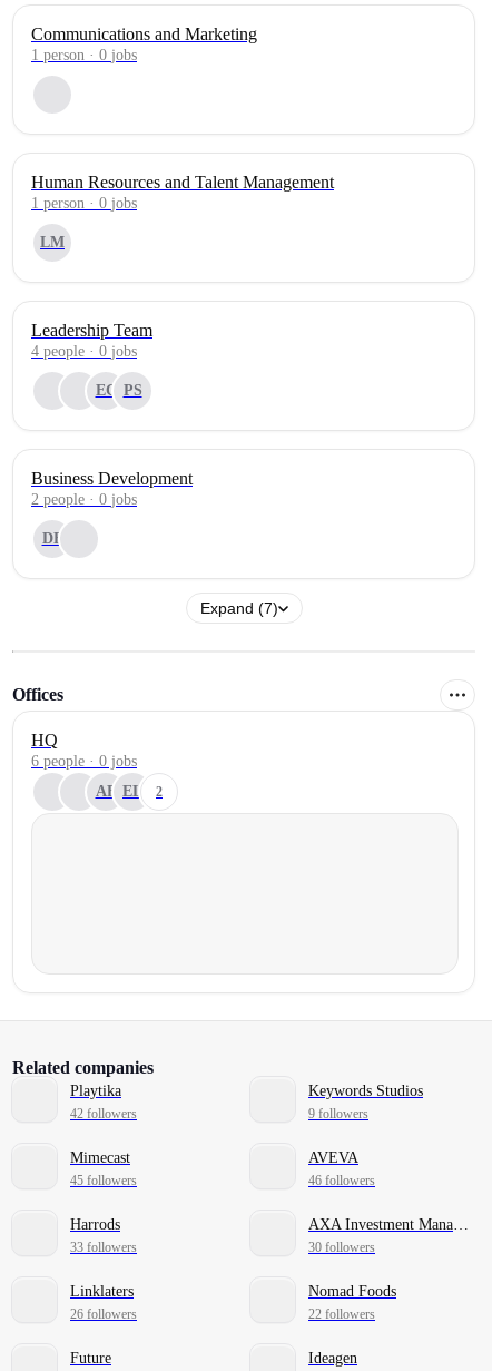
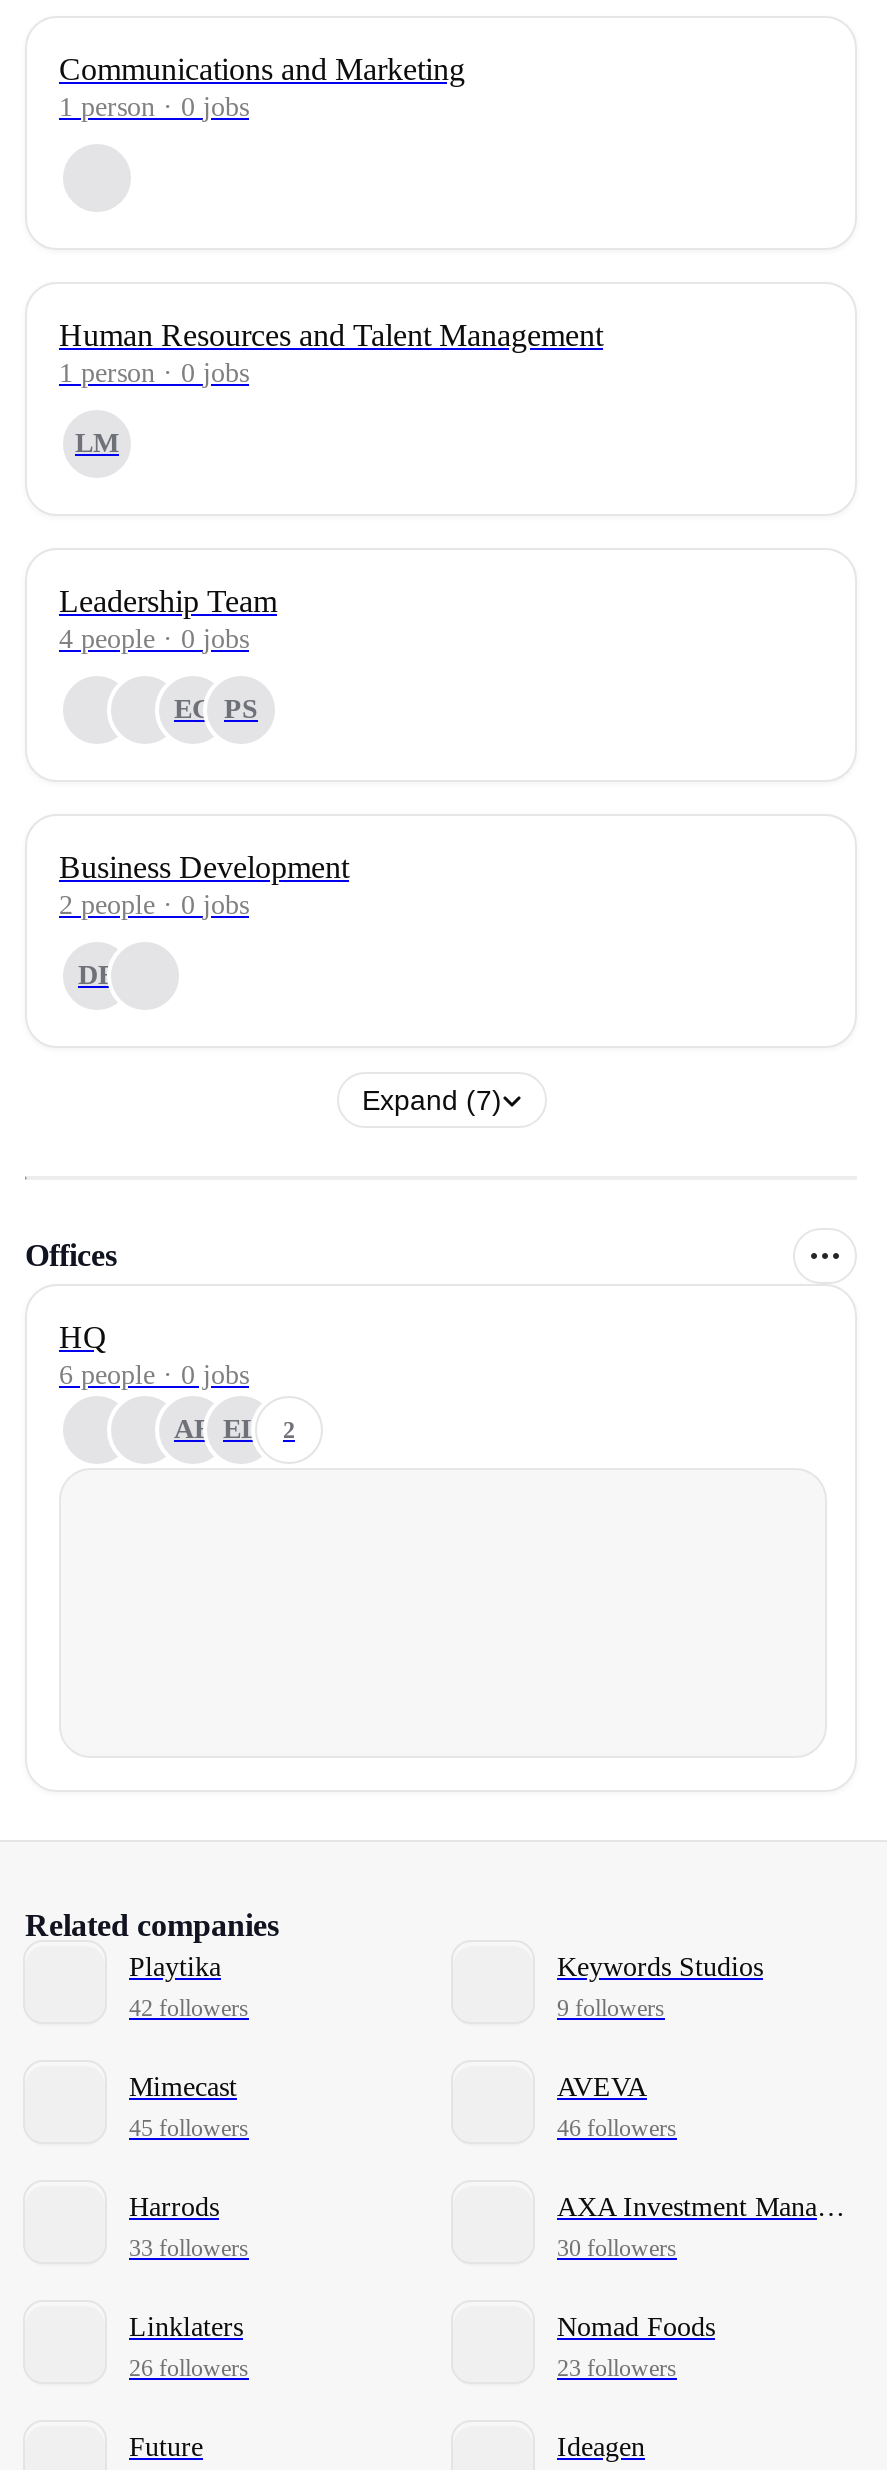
[308,1306,375,1322] 22 followers -> [557,2354,677,2382] 23 followers

